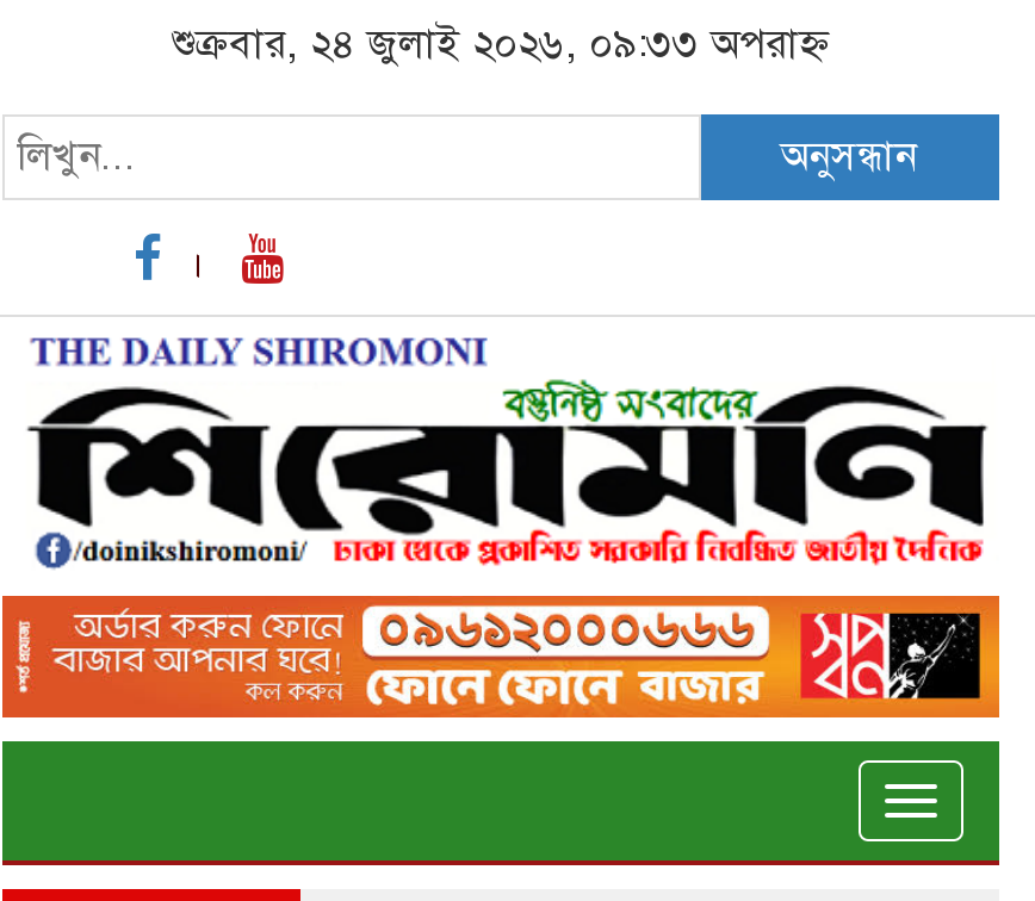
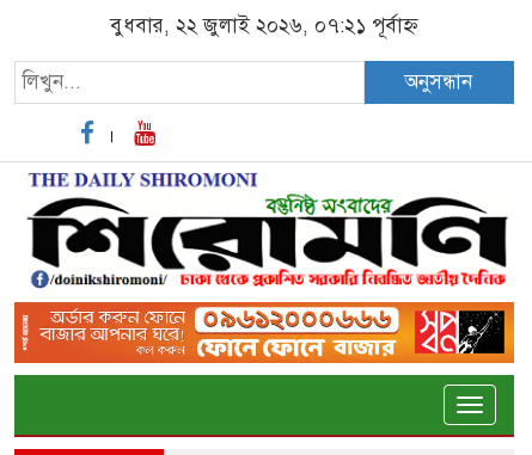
[172,19,830,69] শুক্রবার, ২৪ জুলাই ২০২৬, ০৯:৩৩ অপরাহ্ন -> [110,13,418,38] বুধবার, ২২ জুলাই ২০২৬, ০৭:২১ পূর্বাহ্ন

